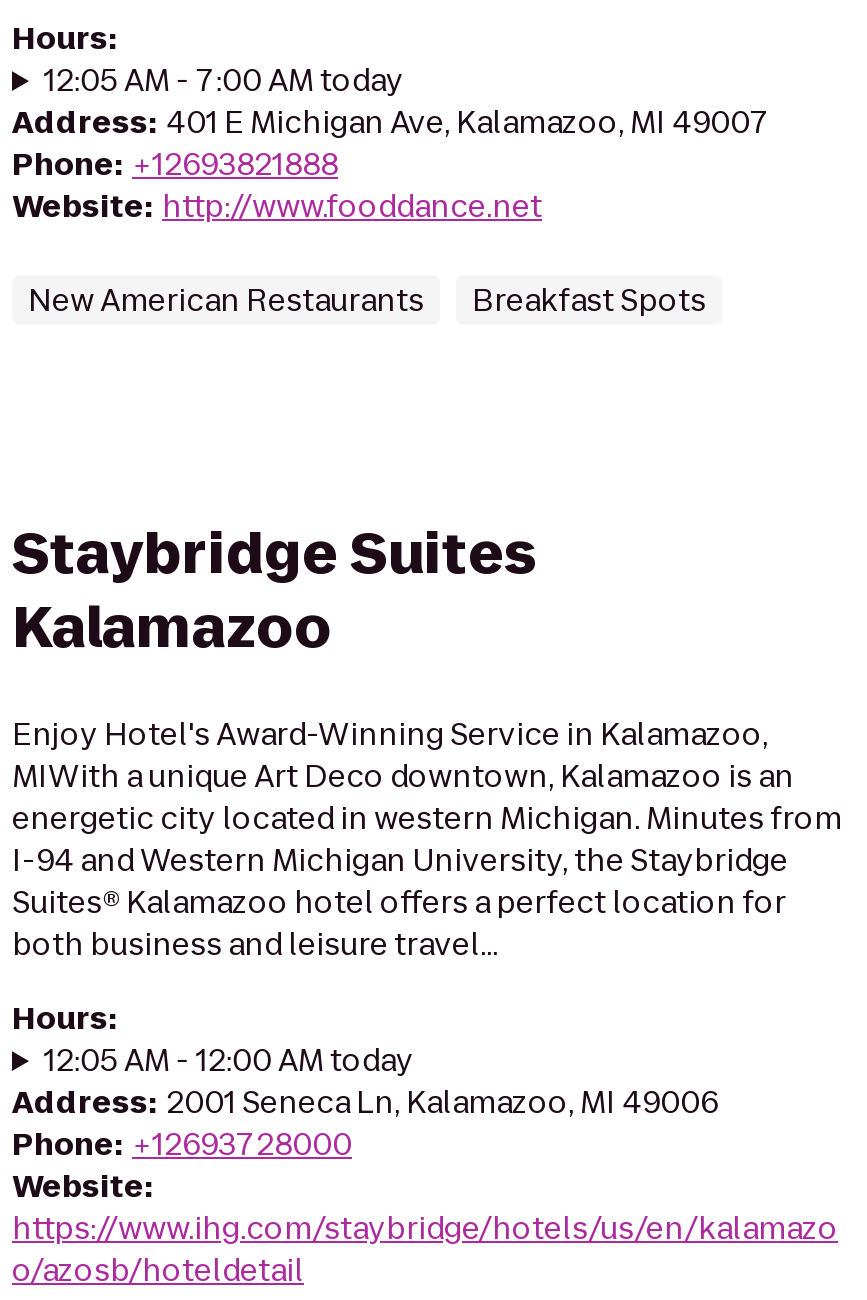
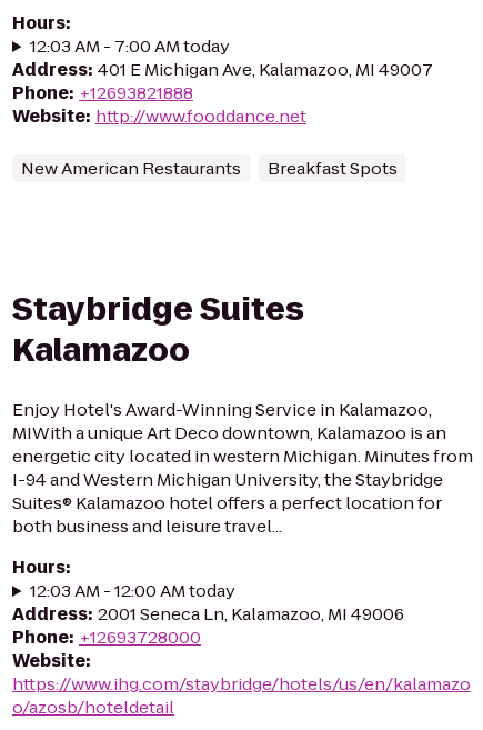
[44,59,404,101] 12:05 AM - 7:00 AM today -> [30,34,230,58] 12:03 AM - 7:00 AM today
[44,1039,414,1081] 12:05 AM - 12:00 AM today -> [30,579,235,602] 12:03 AM - 12:00 AM today

